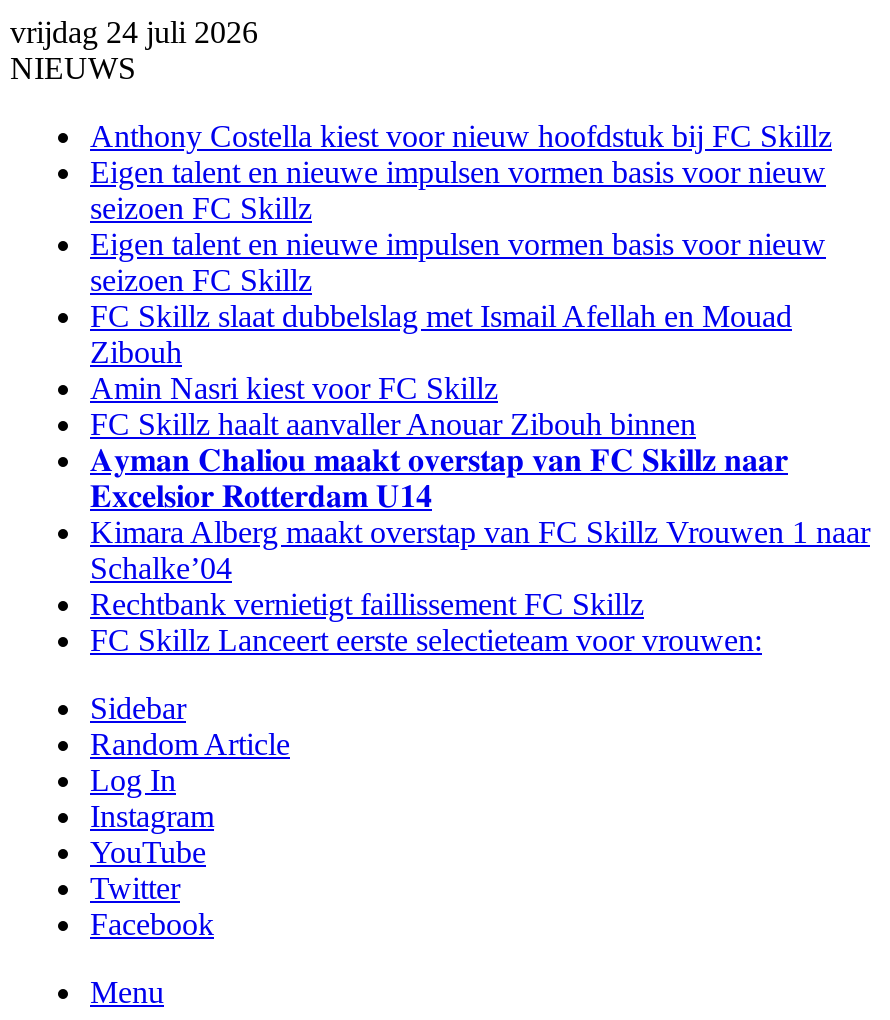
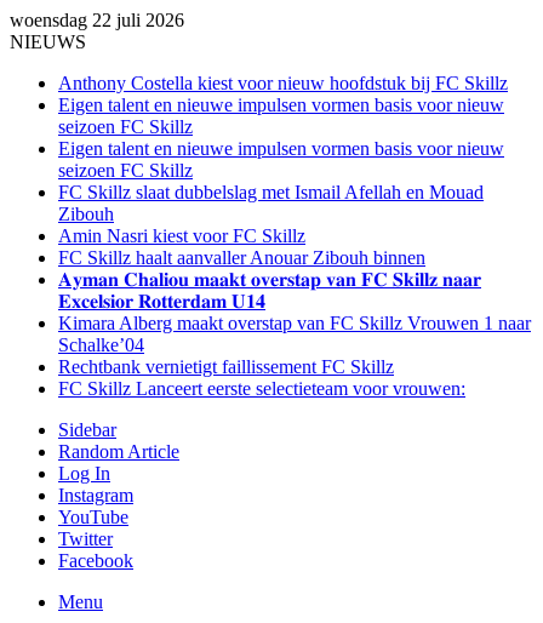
[10,15,258,49] vrijdag 24 juli 2026 -> [10,10,184,30] woensdag 22 juli 2026

